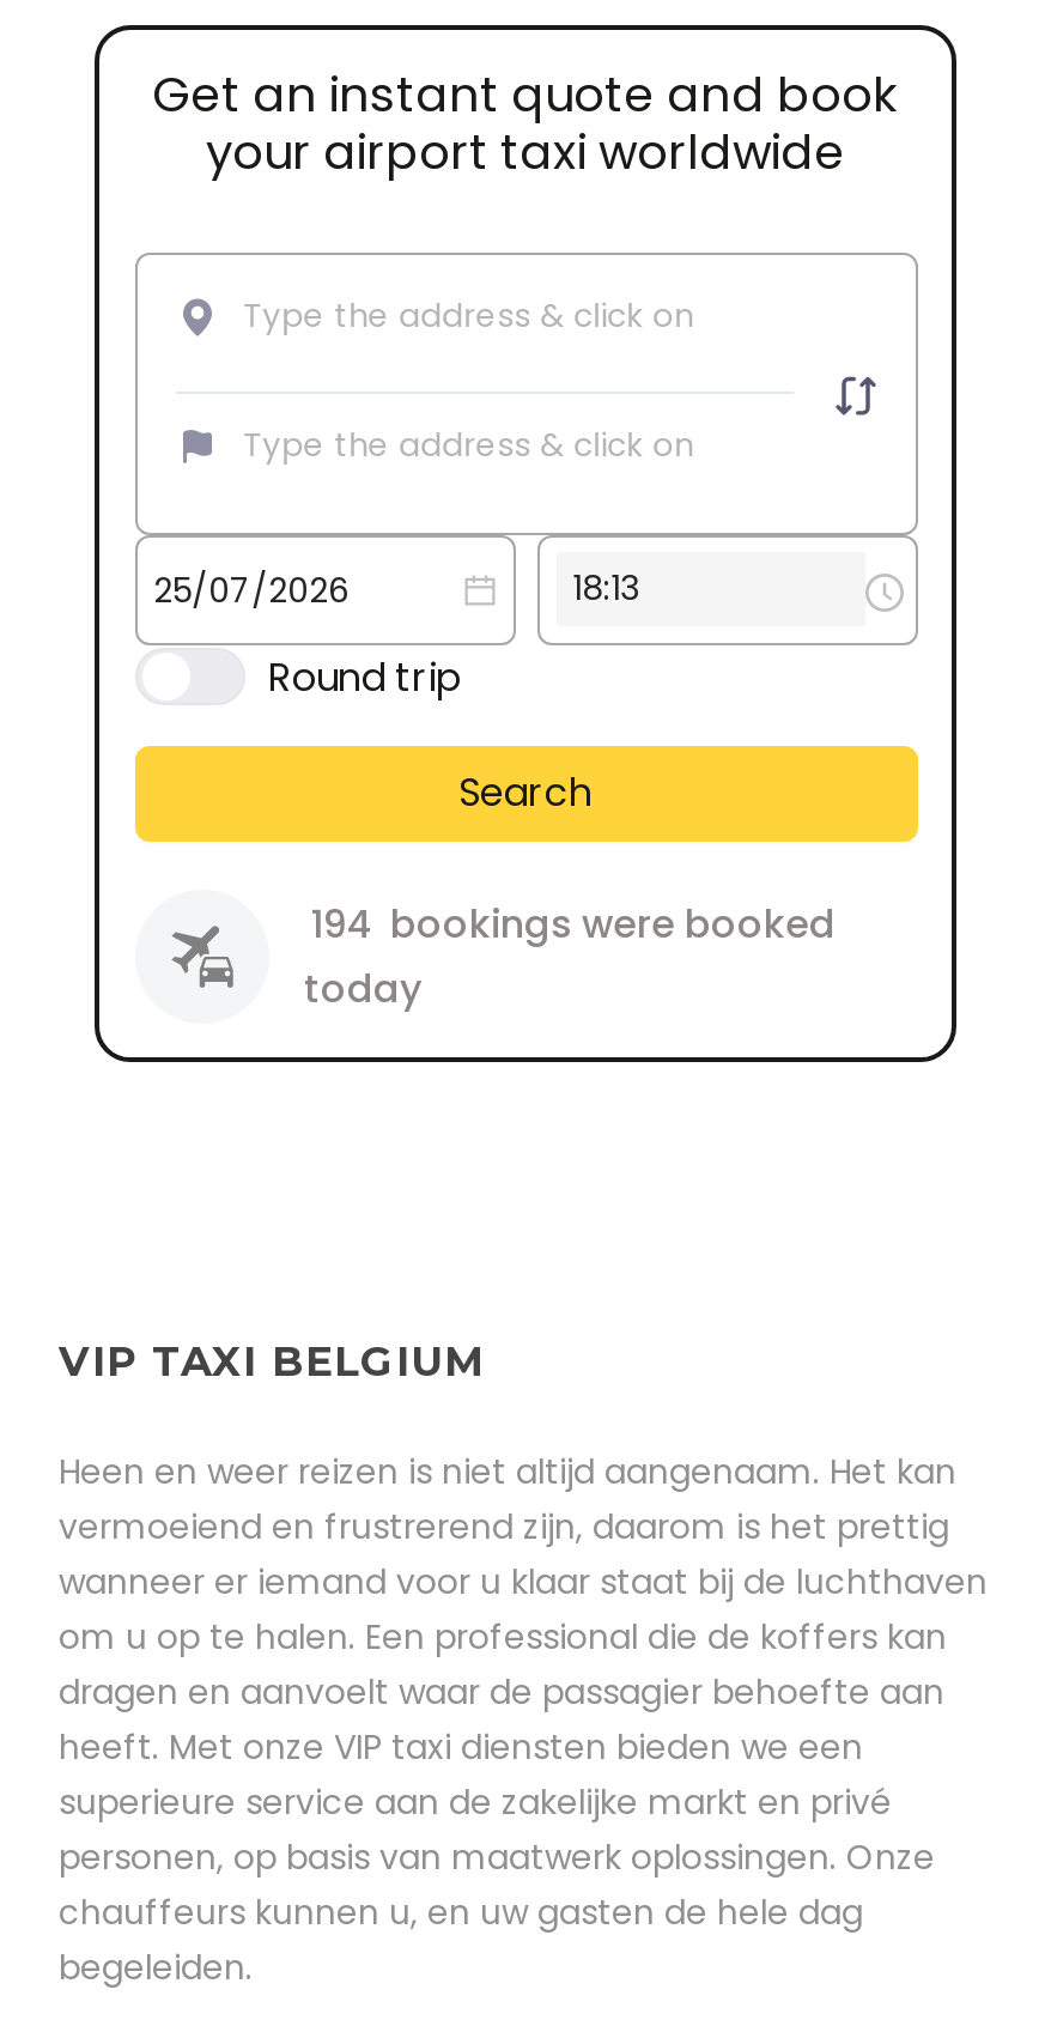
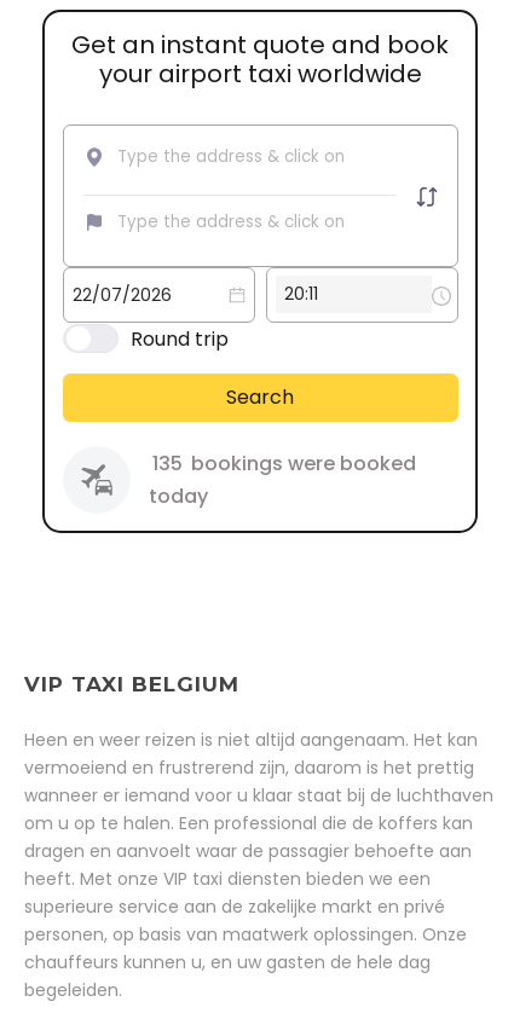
[311,896,836,951] 194 bookings were booked -> [152,449,415,477] 135 bookings were booked

